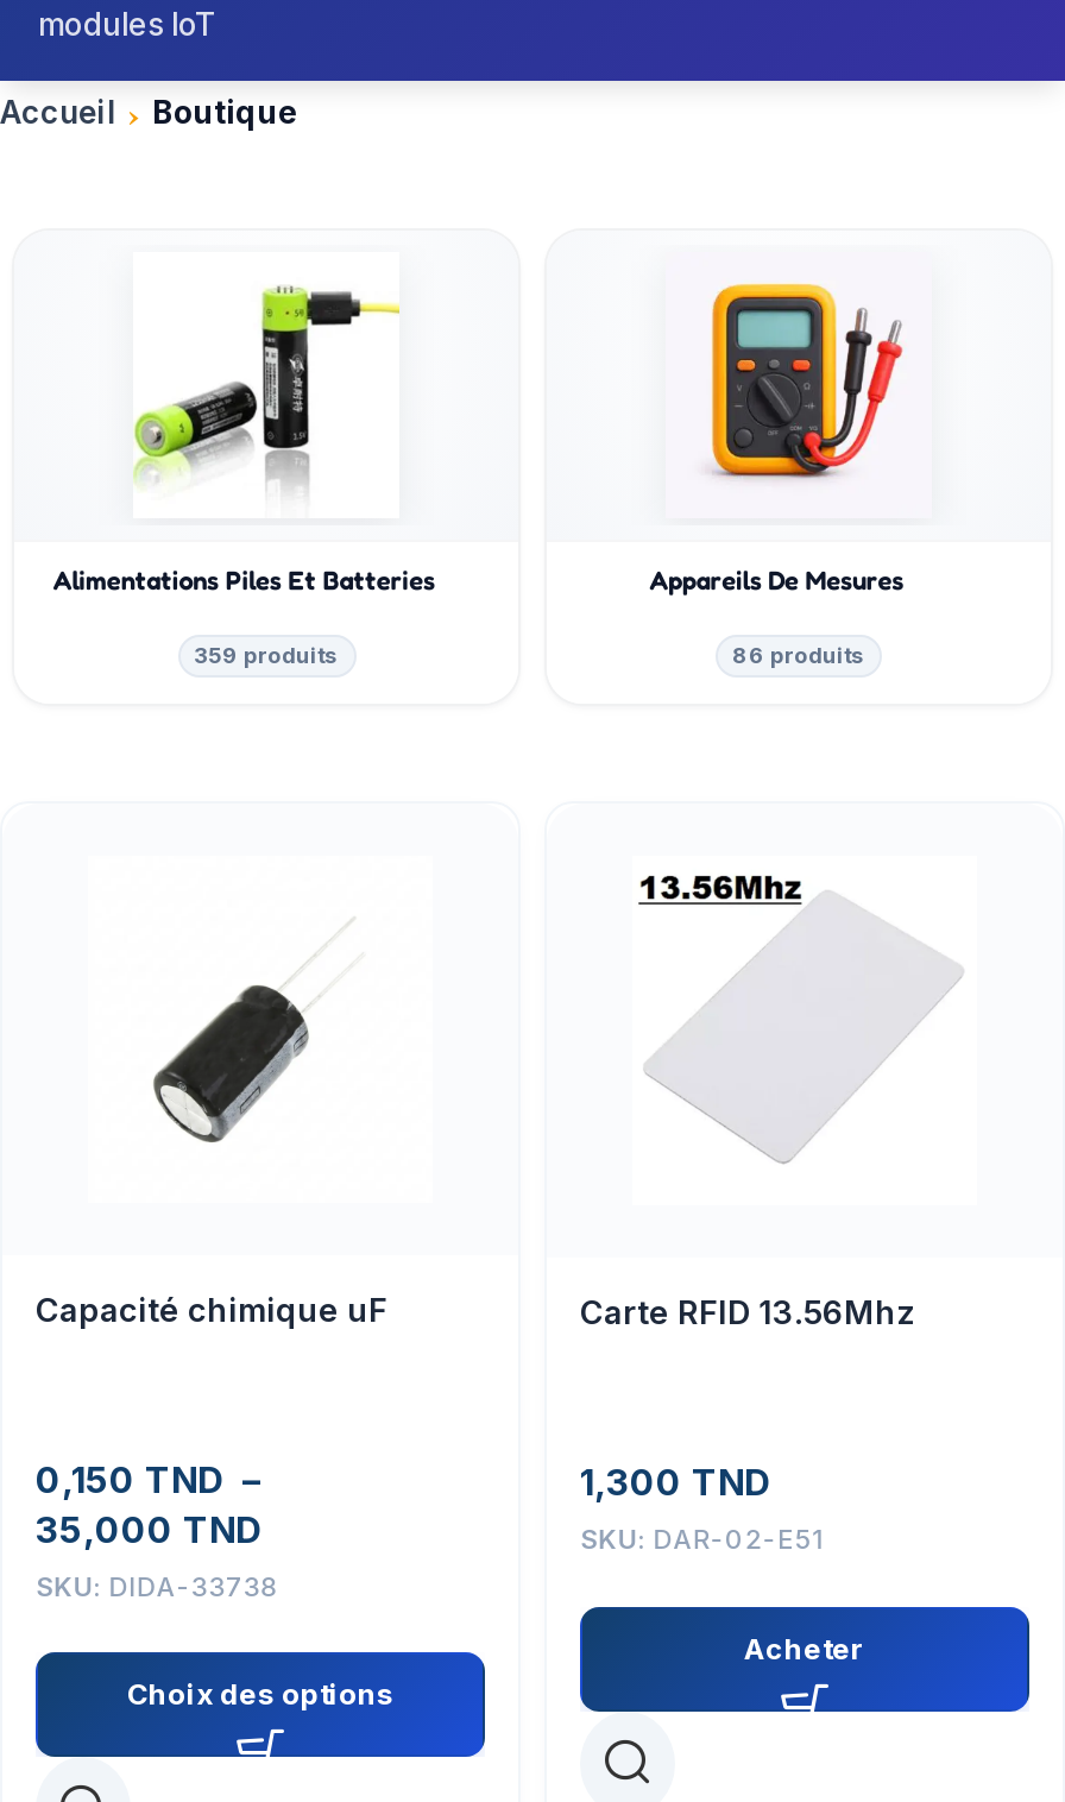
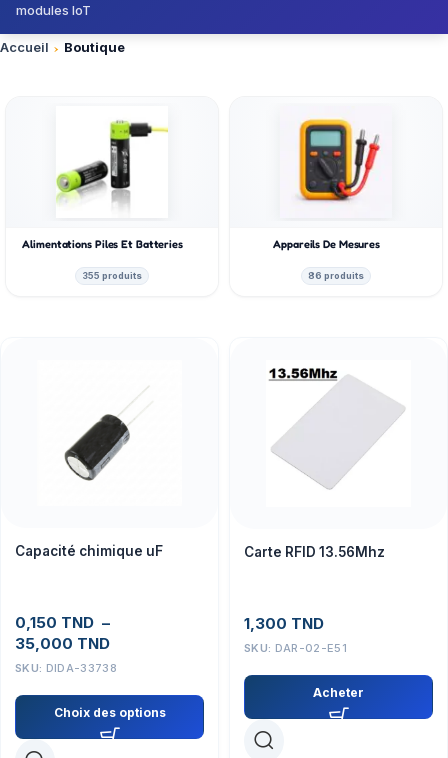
[194,643,339,669] 359 produits -> [82,270,142,281] 355 produits

